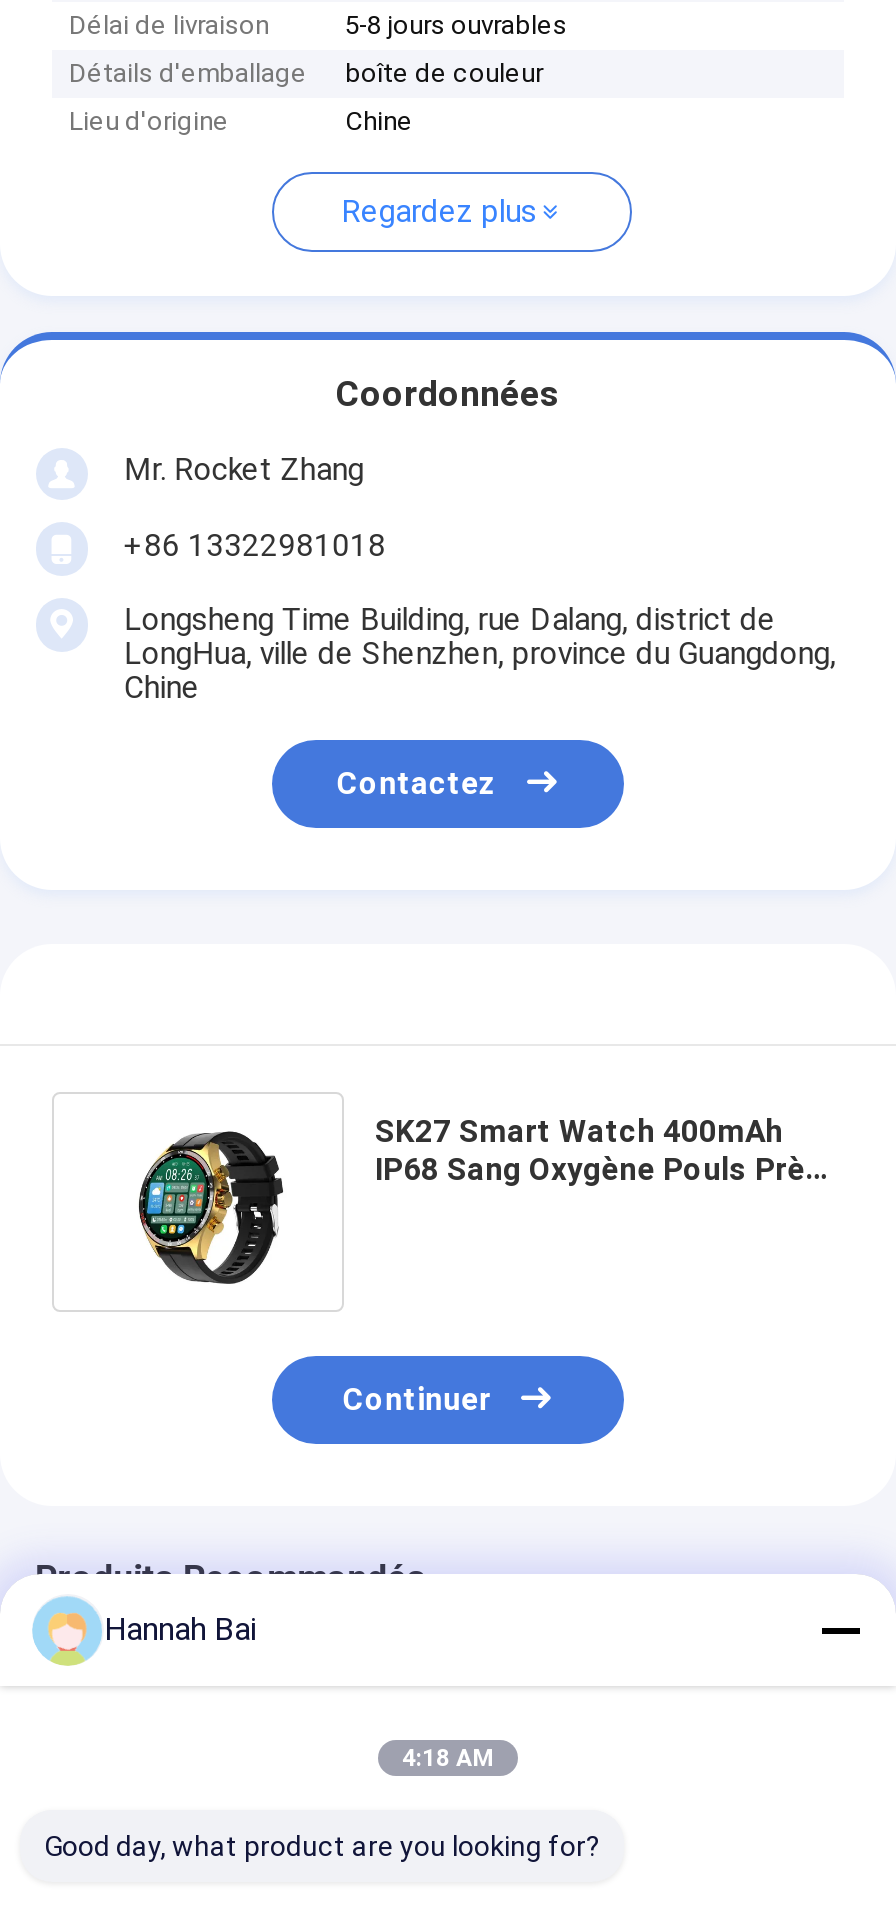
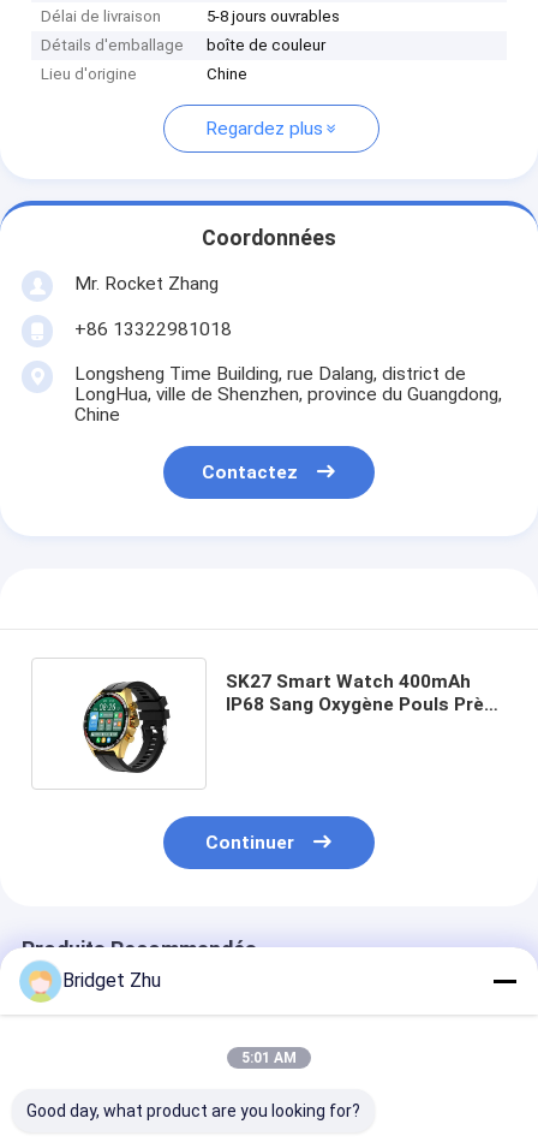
[104,1610,256,1648] Hannah Bai -> [62,969,161,992] Bridget Zhu
[402,1744,494,1772] 4:18 AM -> [241,1049,297,1066] 5:01 AM

